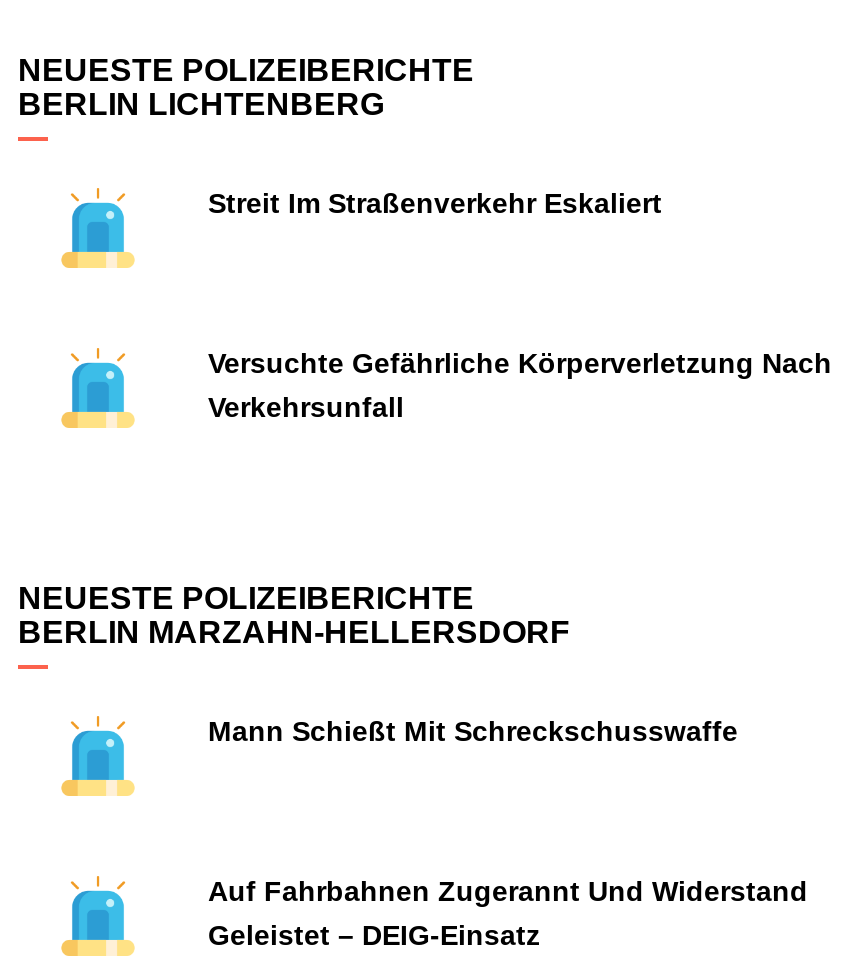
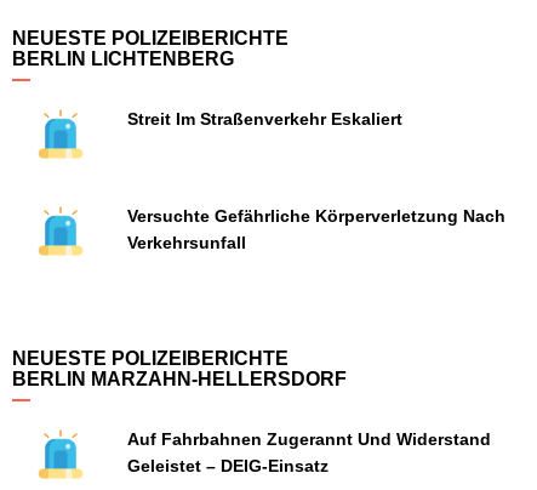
[208,715,738,747] Mann Schießt Mit Schreckschusswaffe -> none

